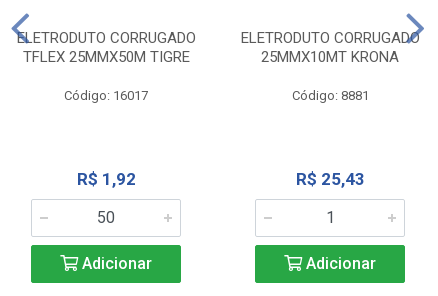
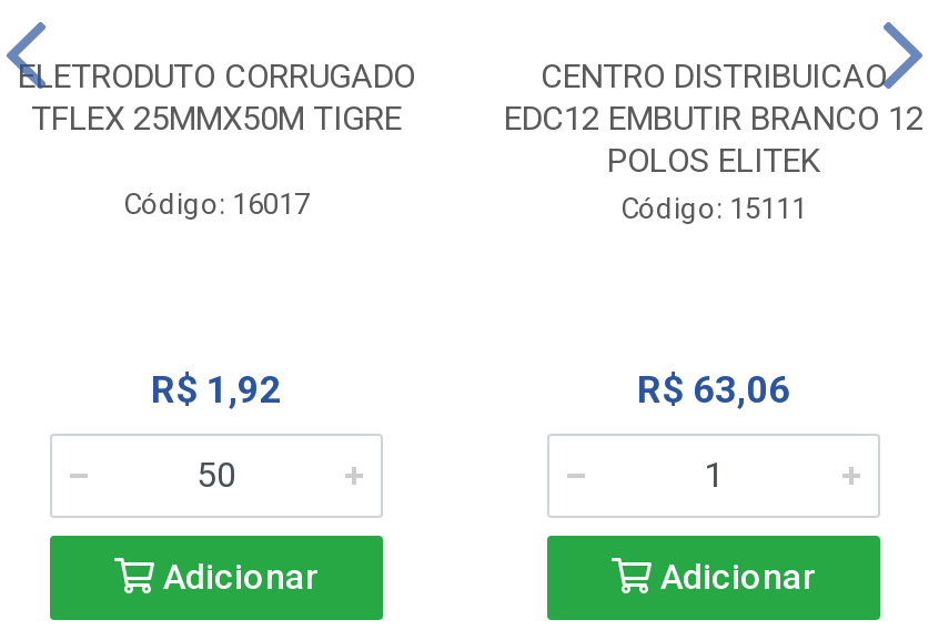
[240,29,419,103] ELETRODUTO CORRUGADO | 25MMX10MT KRONA | Código: 8881 -> [504,56,923,224] CENTRO DISTRIBUICAO | EDC12 EMBUTIR BRANCO 12 | POLOS ELITEK | Código: 15111
[295,169,364,189] R$ 25,43 -> [637,366,790,411] R$ 63,06

